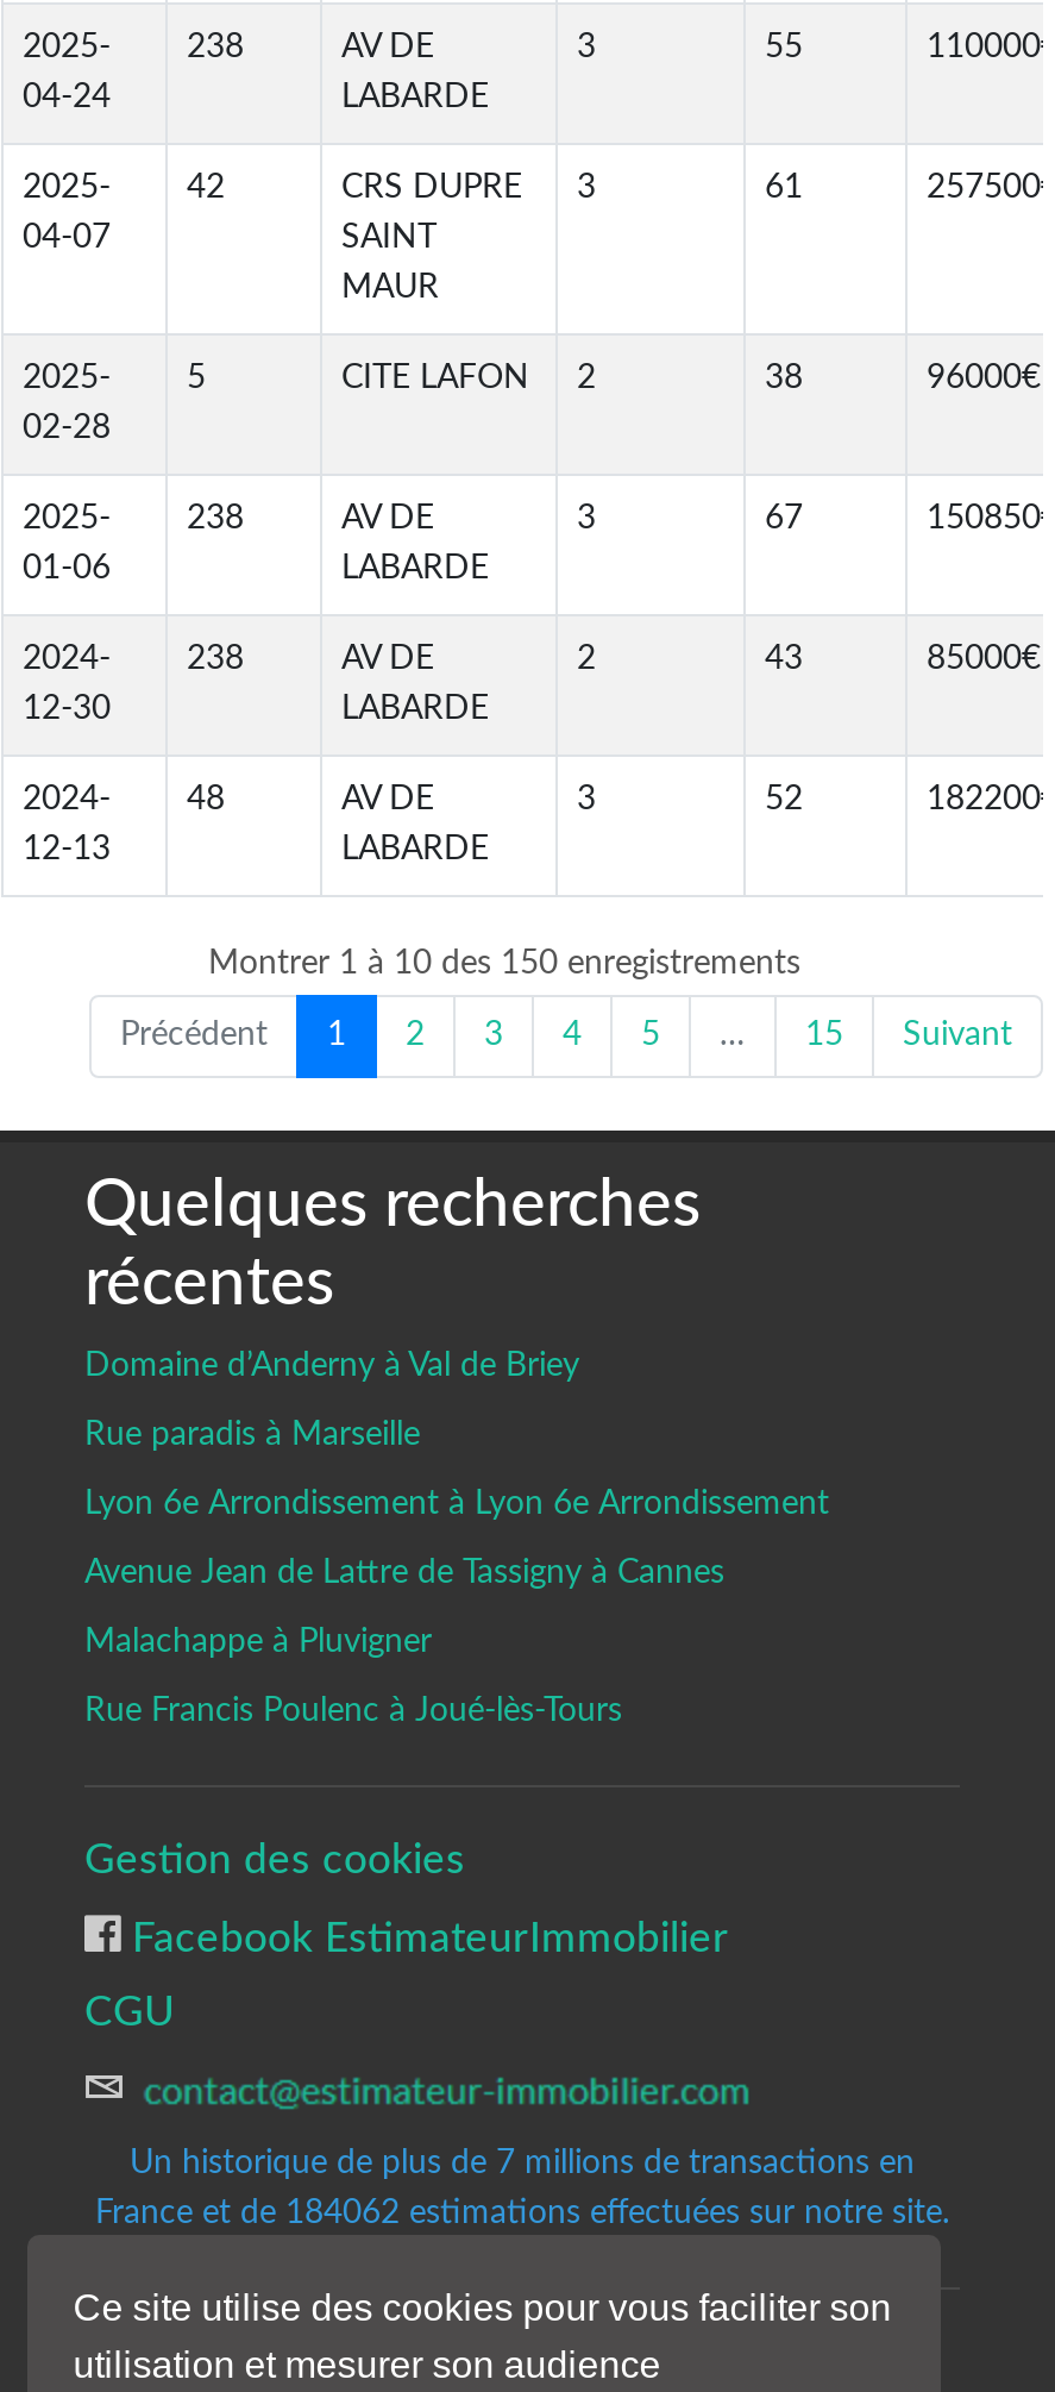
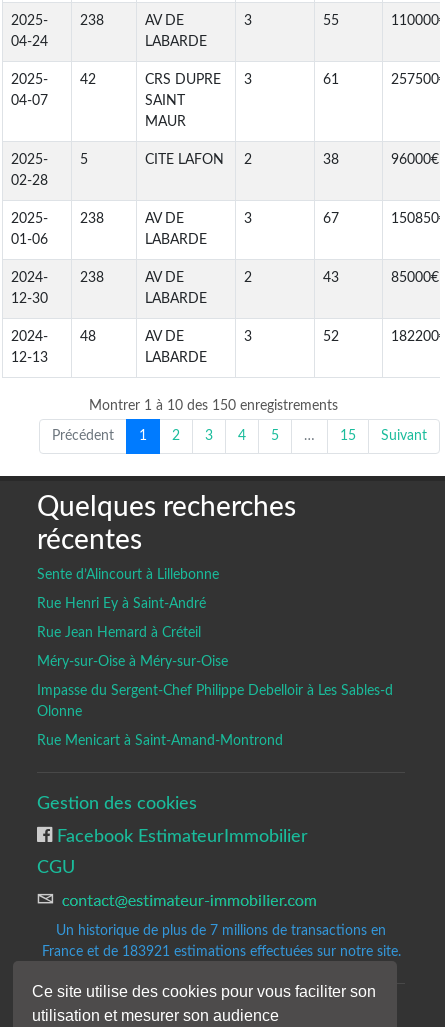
[84,1349,829,1727] Domaine d’Anderny à Val de Briey | Rue paradis à Marseille | Lyon 6e Arrondissement à Lyon 6e Arrondissement | Avenue Jean de Lattre de Tassigny à Cannes | Malachappe à Pluvigner | Rue Francis Poulenc à Joué-lès-Tours -> [37,568,393,748] Sente d’Alincourt à Lillebonne | Rue Henri Ey à Saint-André | Rue Jean Hemard à Créteil | Méry-sur-Oise à Méry-sur-Oise | Impasse du Sergent-Chef Philippe Debelloir à Les Sables-d | Olonne | Rue Menicart à Saint-Amand-Montrond
[95,2196,949,2230] France et de 184062 estimations effectuées sur notre site. -> [41,945,400,959] France et de 183921 estimations effectuées sur notre site.

